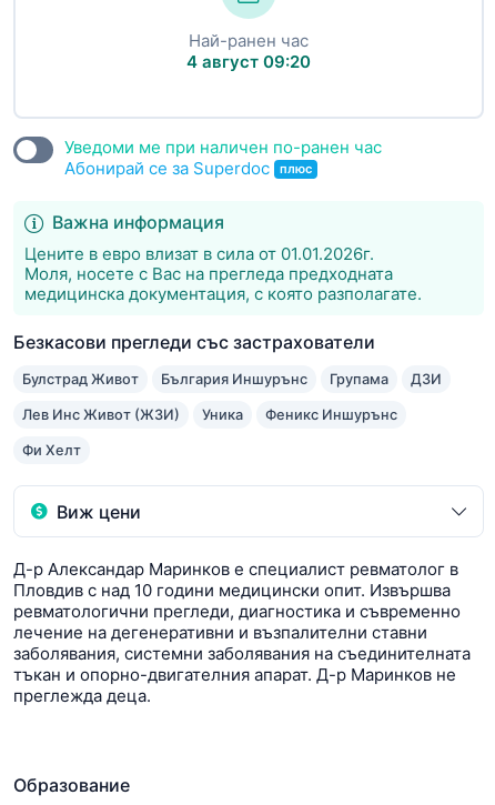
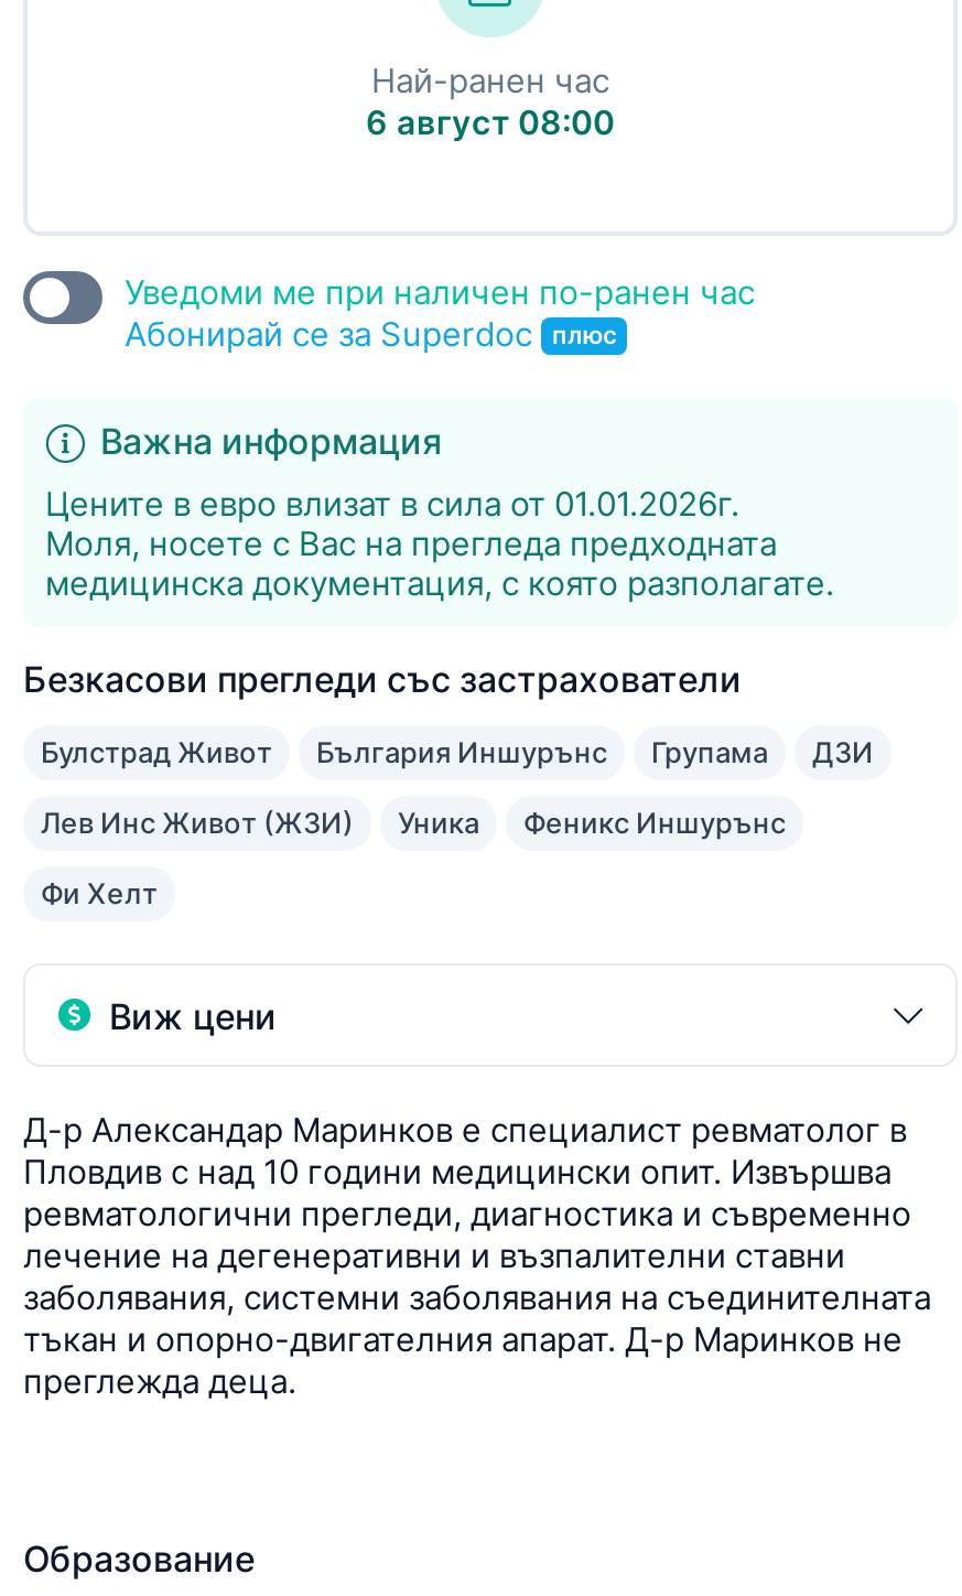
[186,51,311,72] 4 август 09:20 -> [366,101,615,142] 6 август 08:00

